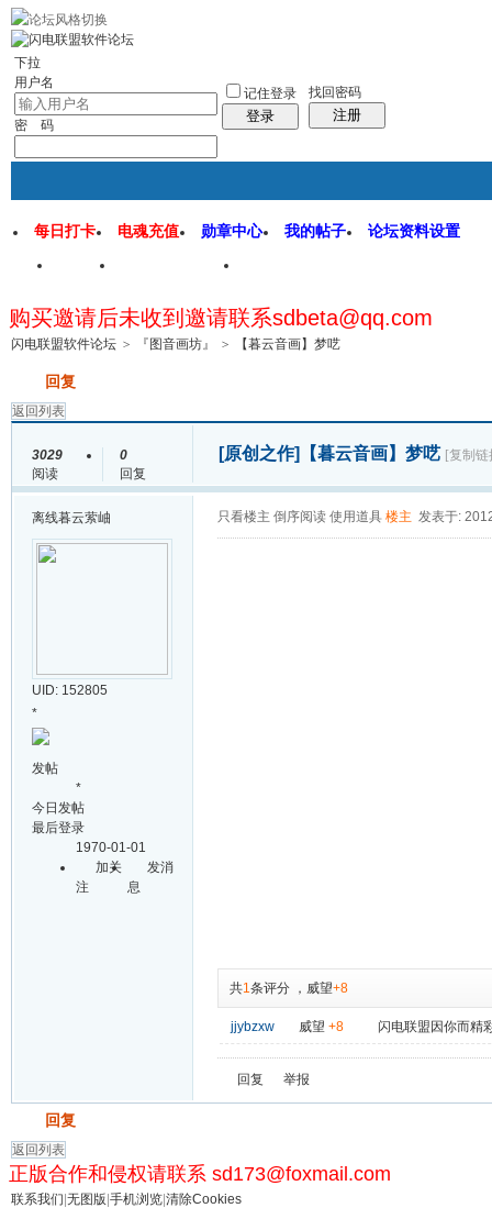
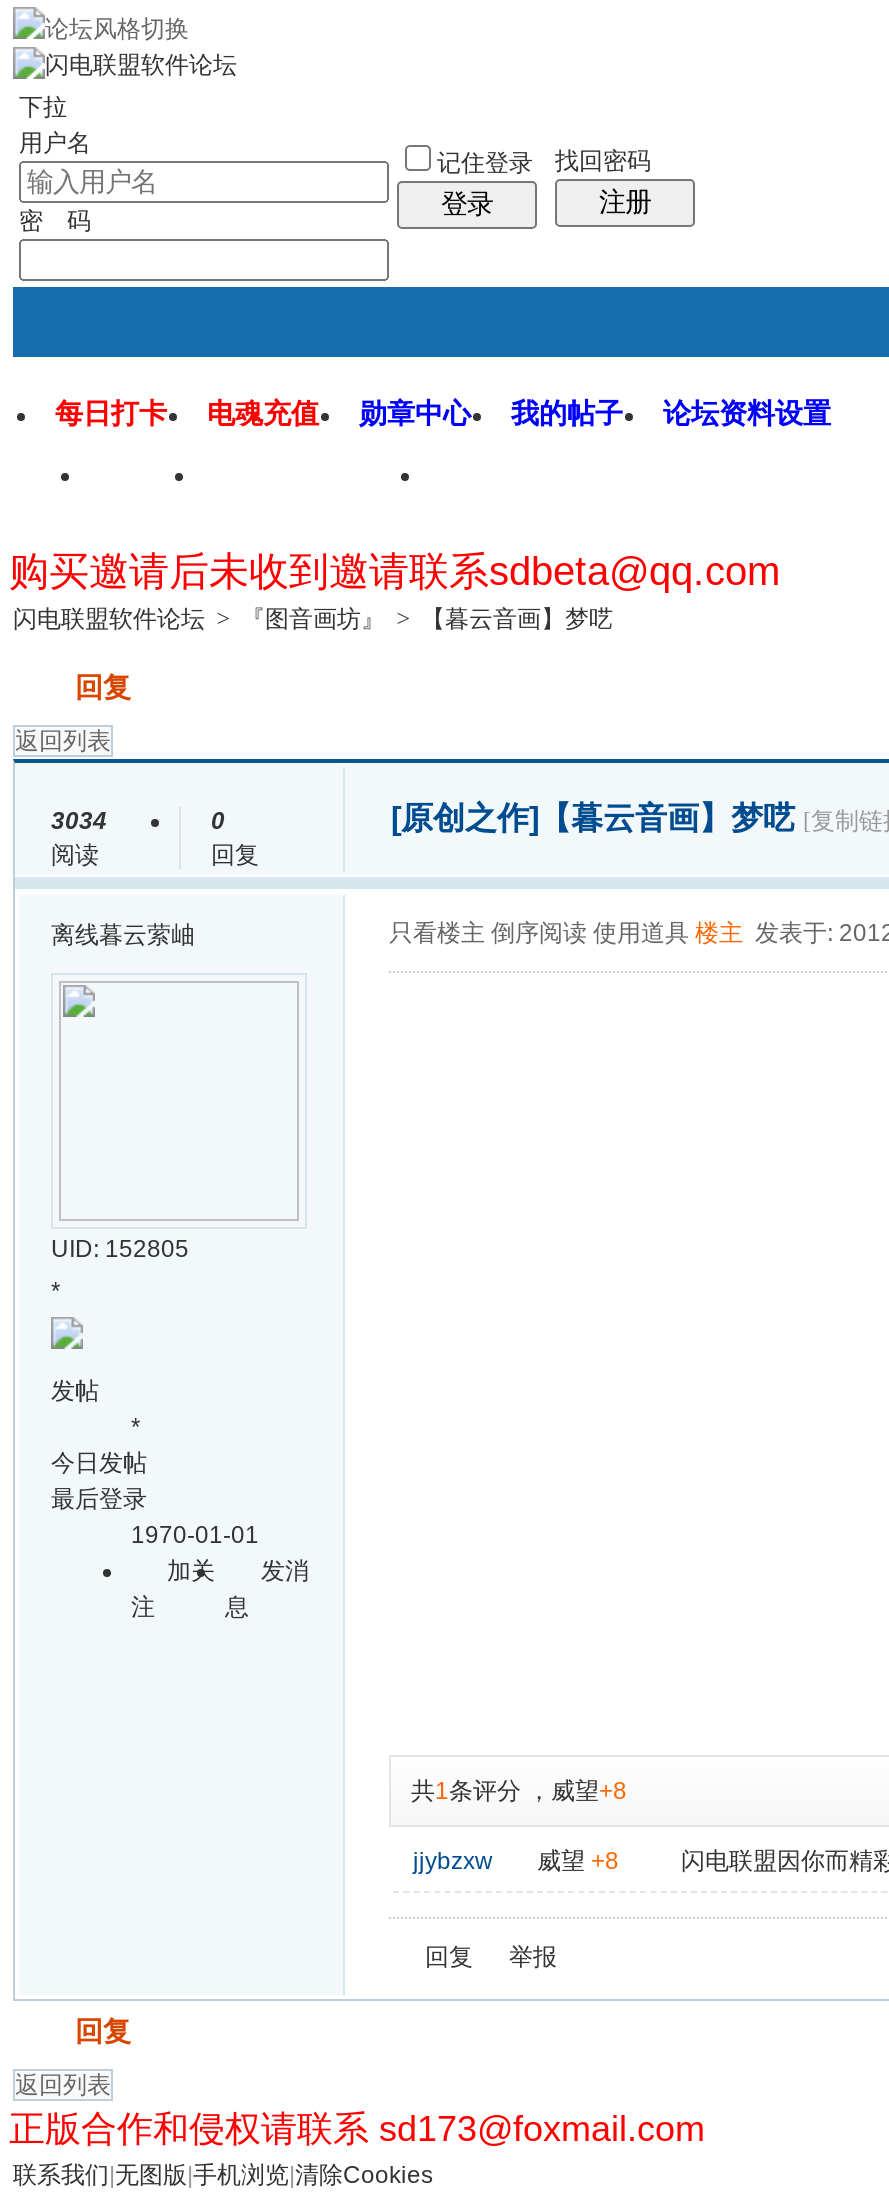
[32,447,63,463] 3029 -> [51,807,107,835] 3034

